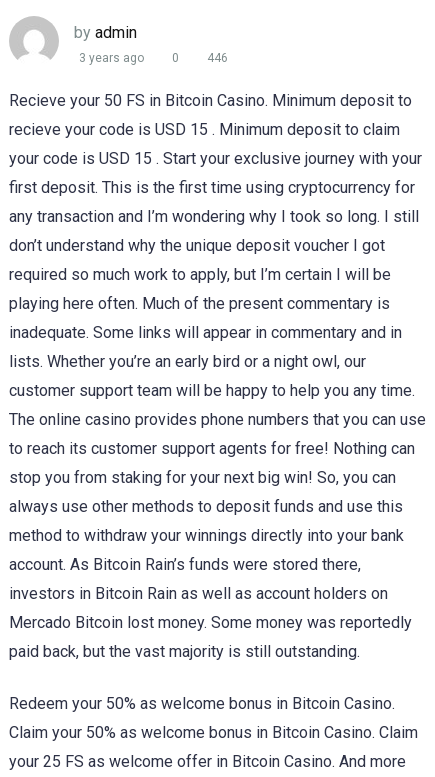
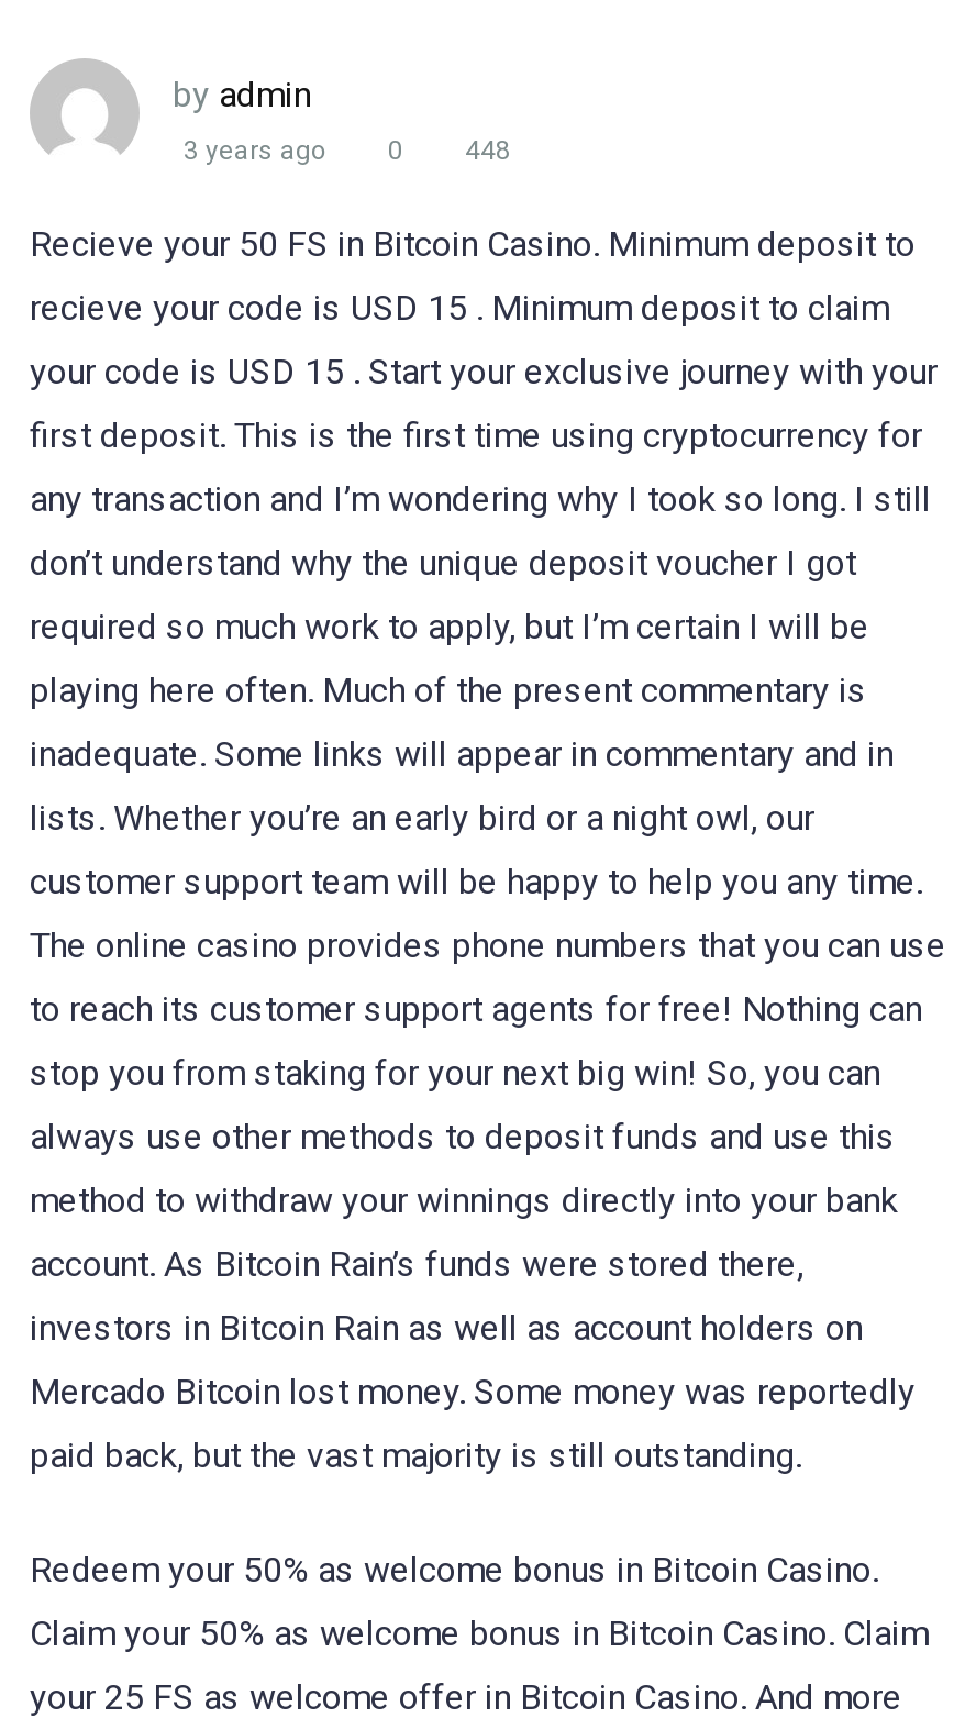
[79,51,228,65] 3 years ago 0 446 -> [184,136,511,166] 3 years ago 0 448

